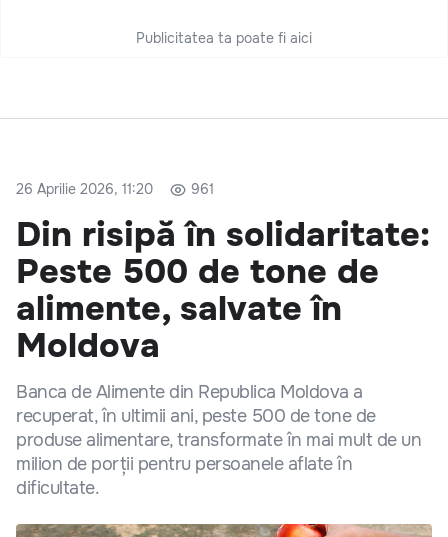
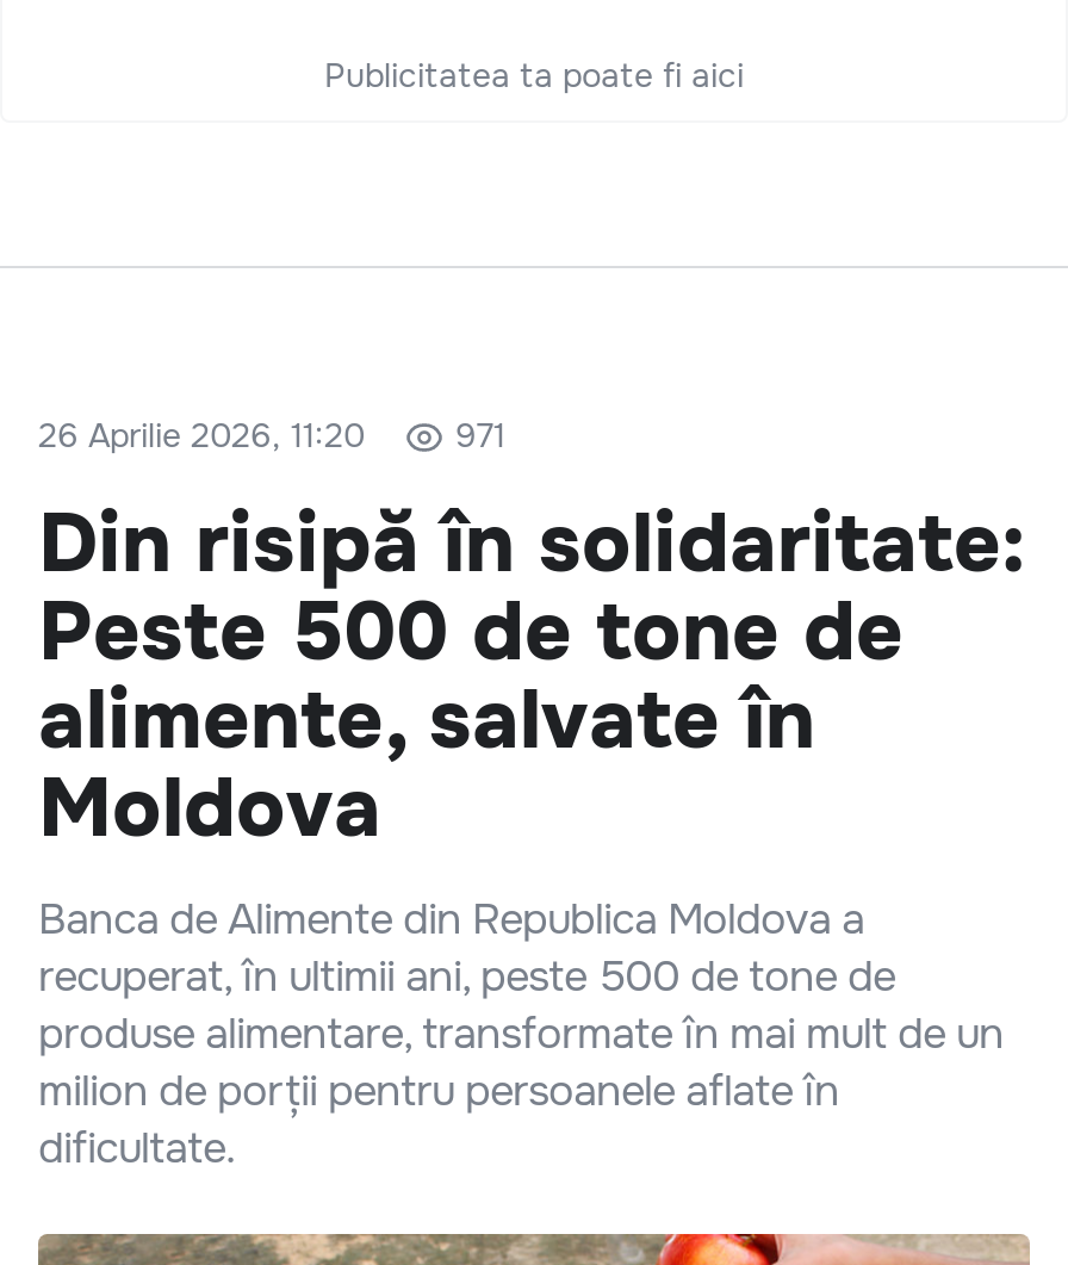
[191,180,214,198] 961 -> [455,415,505,458] 971

